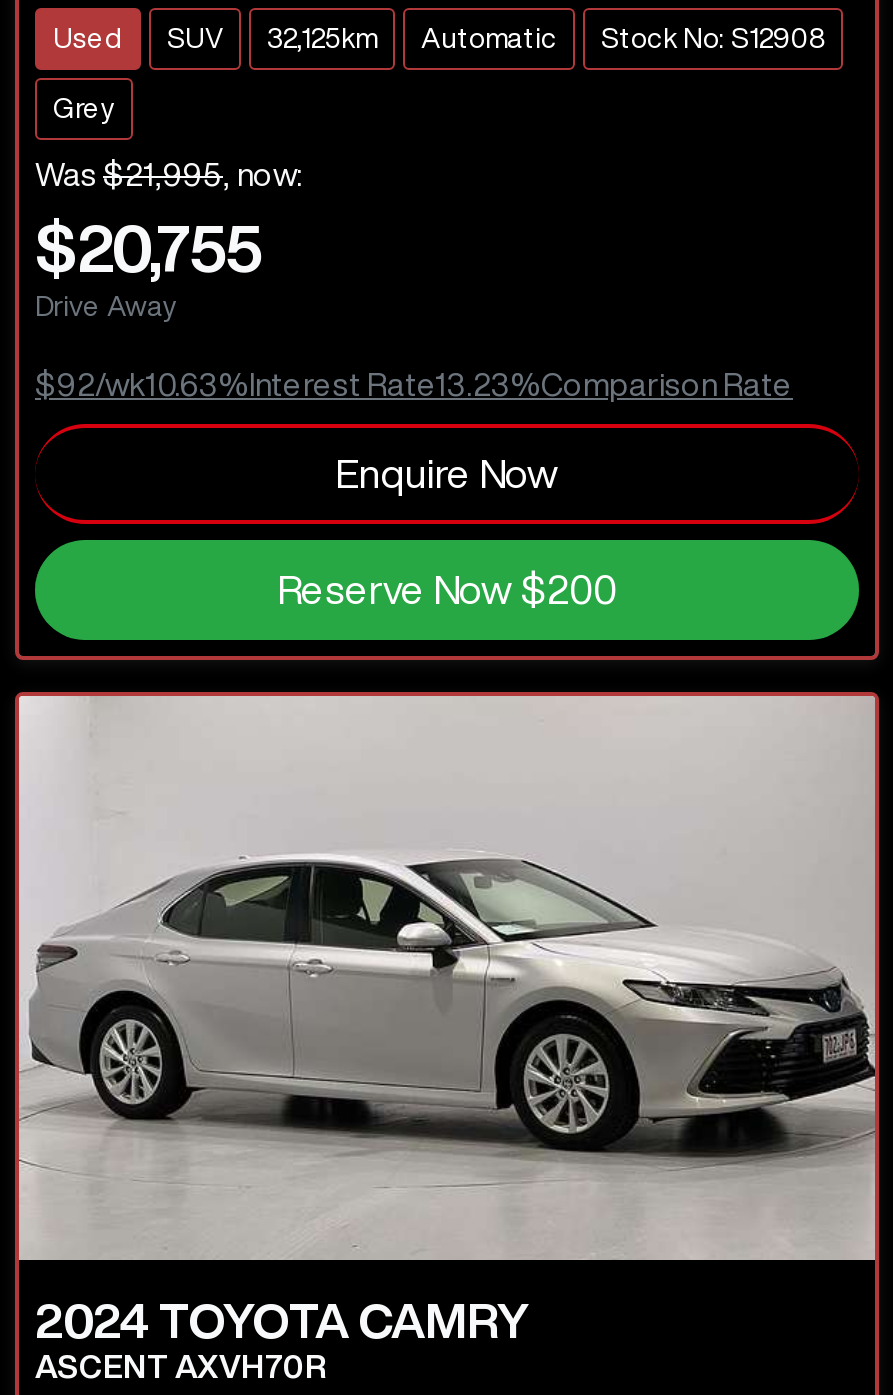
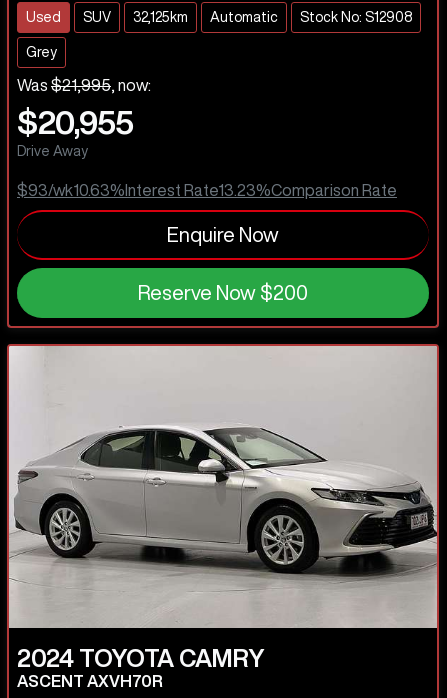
[35,216,263,280] $20,755 -> [17,106,134,138] $20,955
[35,368,793,400] $92/wk10.63%Interest Rate13.23%Comparison Rate -> [17,182,397,198] $93/wk10.63%Interest Rate13.23%Comparison Rate

